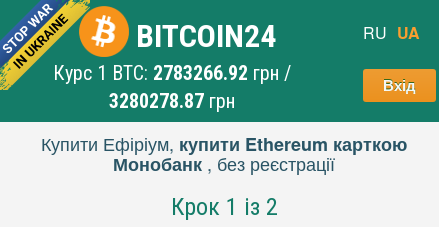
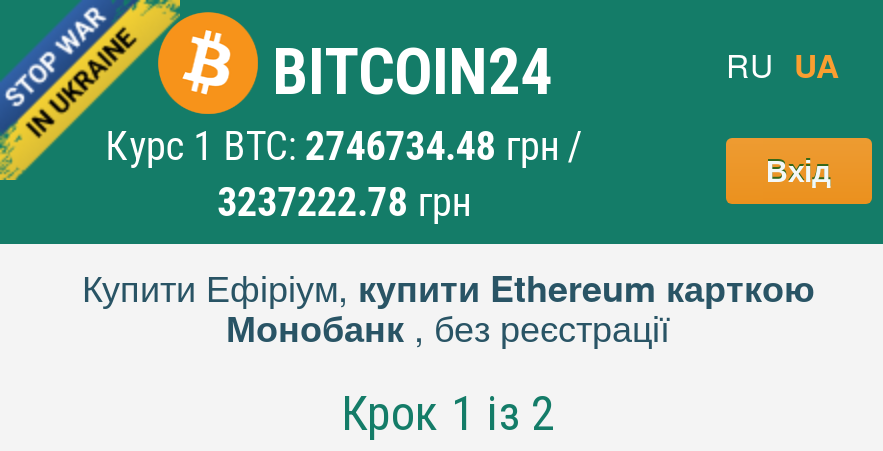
[53,61,291,85] Курс 1 BTC: 2783266.92 грн / -> [106,122,582,170] Курс 1 BTC: 2746734.48 грн /
[109,89,235,113] 3280278.87 грн -> [218,178,470,226] 3237222.78 грн

